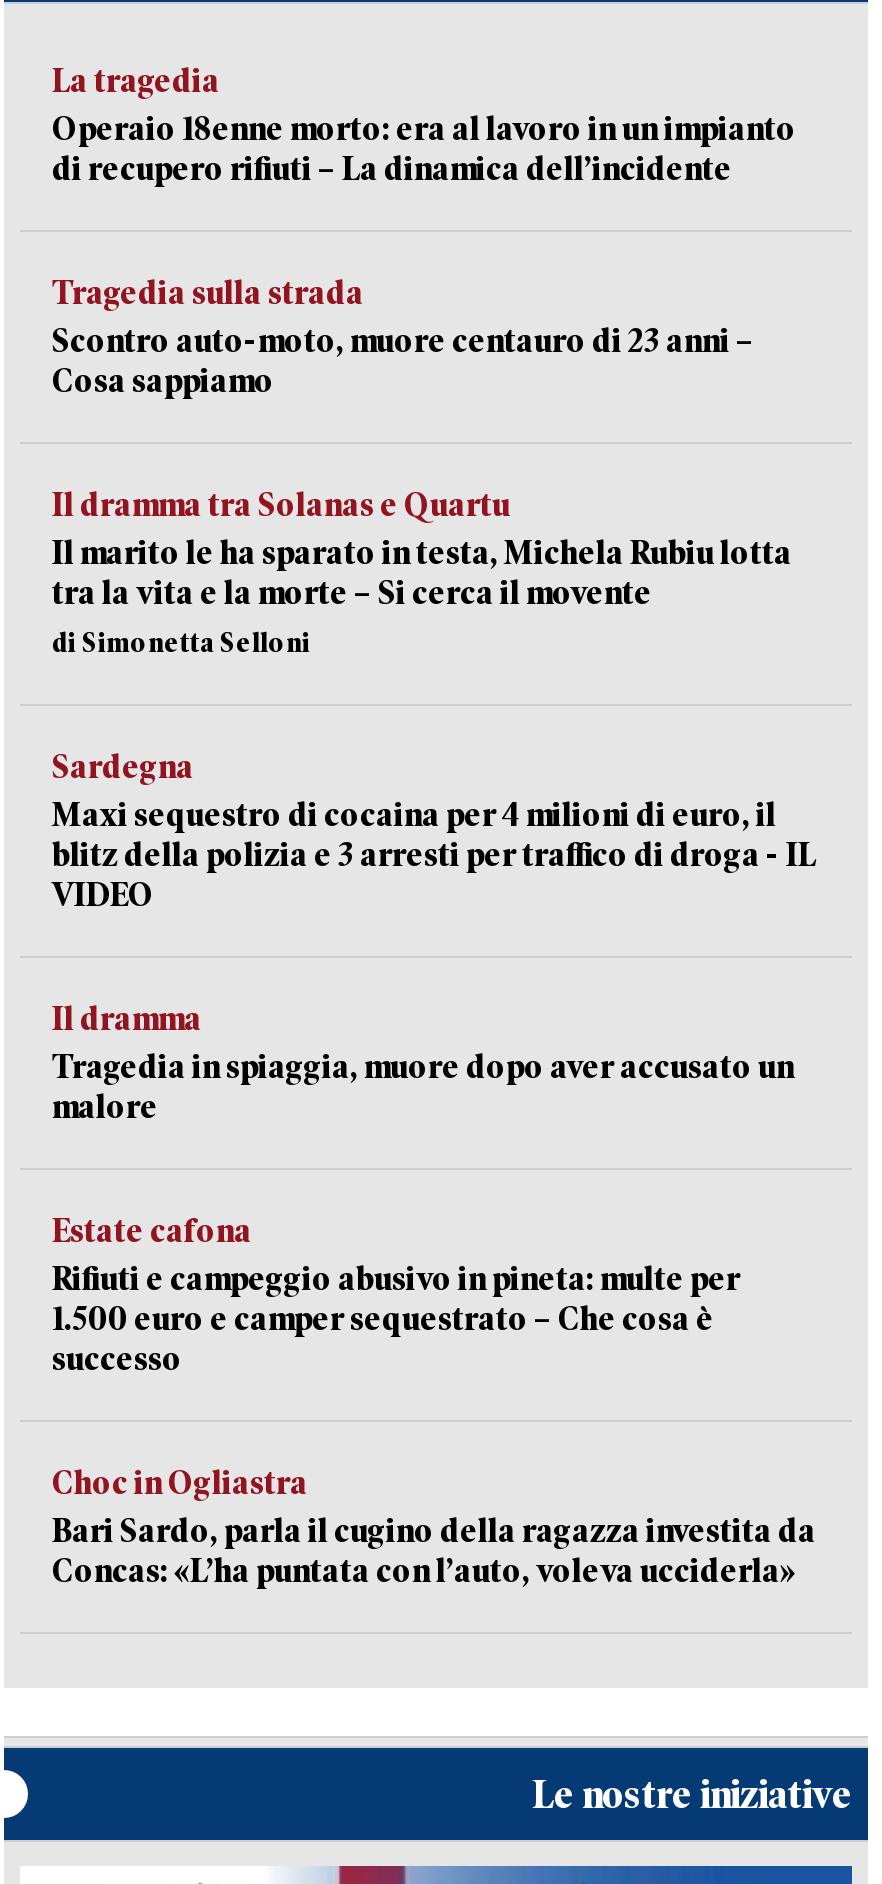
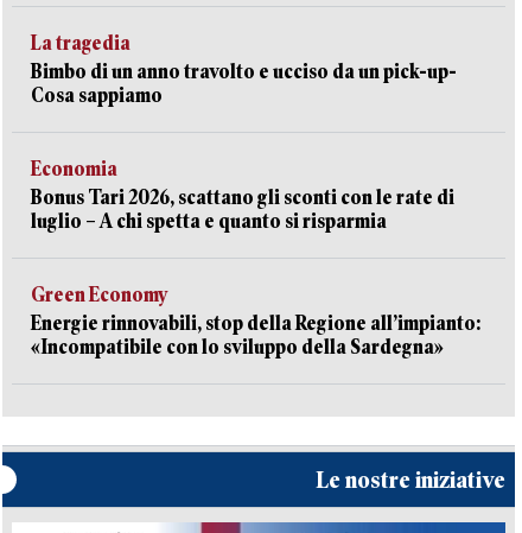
[52,110,796,360] Operaio 18enne morto: era al lavoro in un impianto | di recupero rifiuti – La dinamica dell’incidente | Tragedia sulla strada | Scontro auto-moto, muore centauro di 23 anni – -> [31,61,457,83] Bimbo di un anno travolto e ucciso da un pick-up-
[52,486,816,1590] Il dramma tra Solanas e Quartu | Il marito le ha sparato in testa, Michela Rubiu lotta | tra la vita e la morte – Si cerca il movente | di Simonetta Selloni | Sardegna | Maxi sequestro di cocaina per 4 milioni di euro, il | blitz della polizia e 3 arresti per traffico di droga - IL | VIDEO | Il dramma | Tragedia in spiaggia, muore dopo aver accusato un | malore | Estate cafona | Rifiuti e campeggio abusivo in pineta: multe per | 1.500 euro e camper sequestrato – Che cosa è | successo | Choc in Ogliastra | Bari Sardo, parla il cugino della ragazza investita da | Concas: «L’ha puntata con l’auto, voleva ucciderla» -> [31,158,480,358] Economia | Bonus Tari 2026, scattano gli sconti con le rate di | luglio – A chi spetta e quanto si risparmia | Green Economy | Energie rinnovabili, stop della Regione all’impianto: | «Incompatibile con lo sviluppo della Sardegna»

